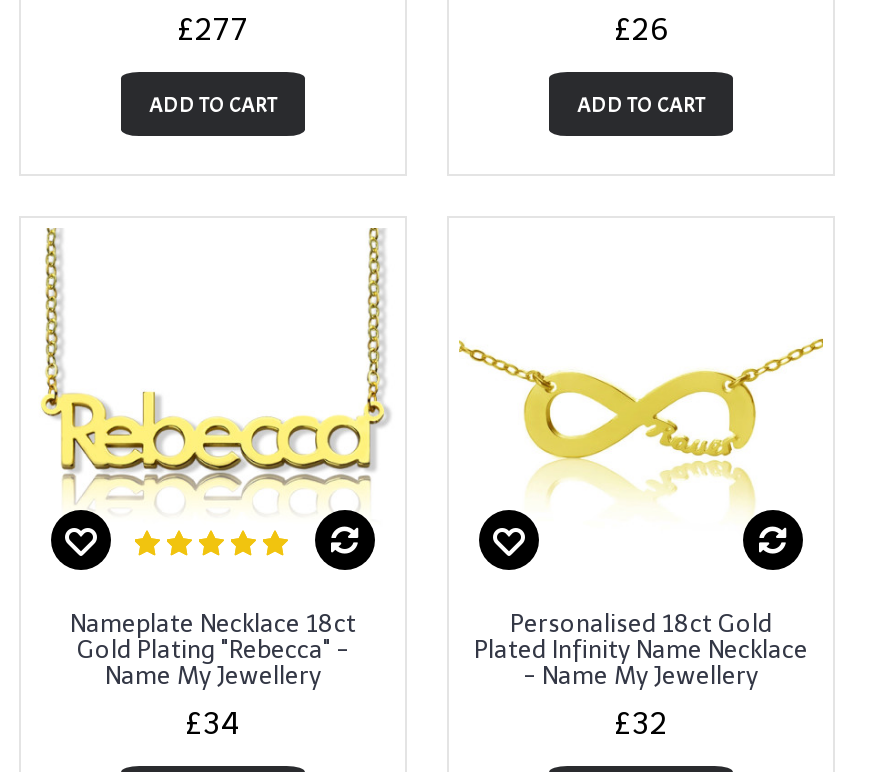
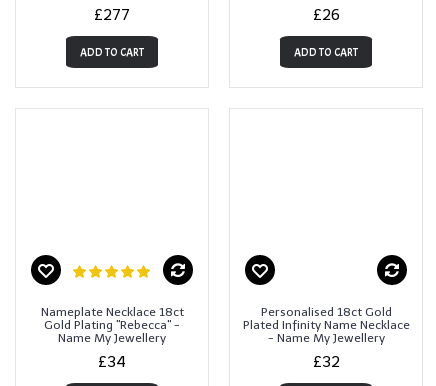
[39,226,389,502] [image] -> none
[457,338,825,508] [image] -> none

